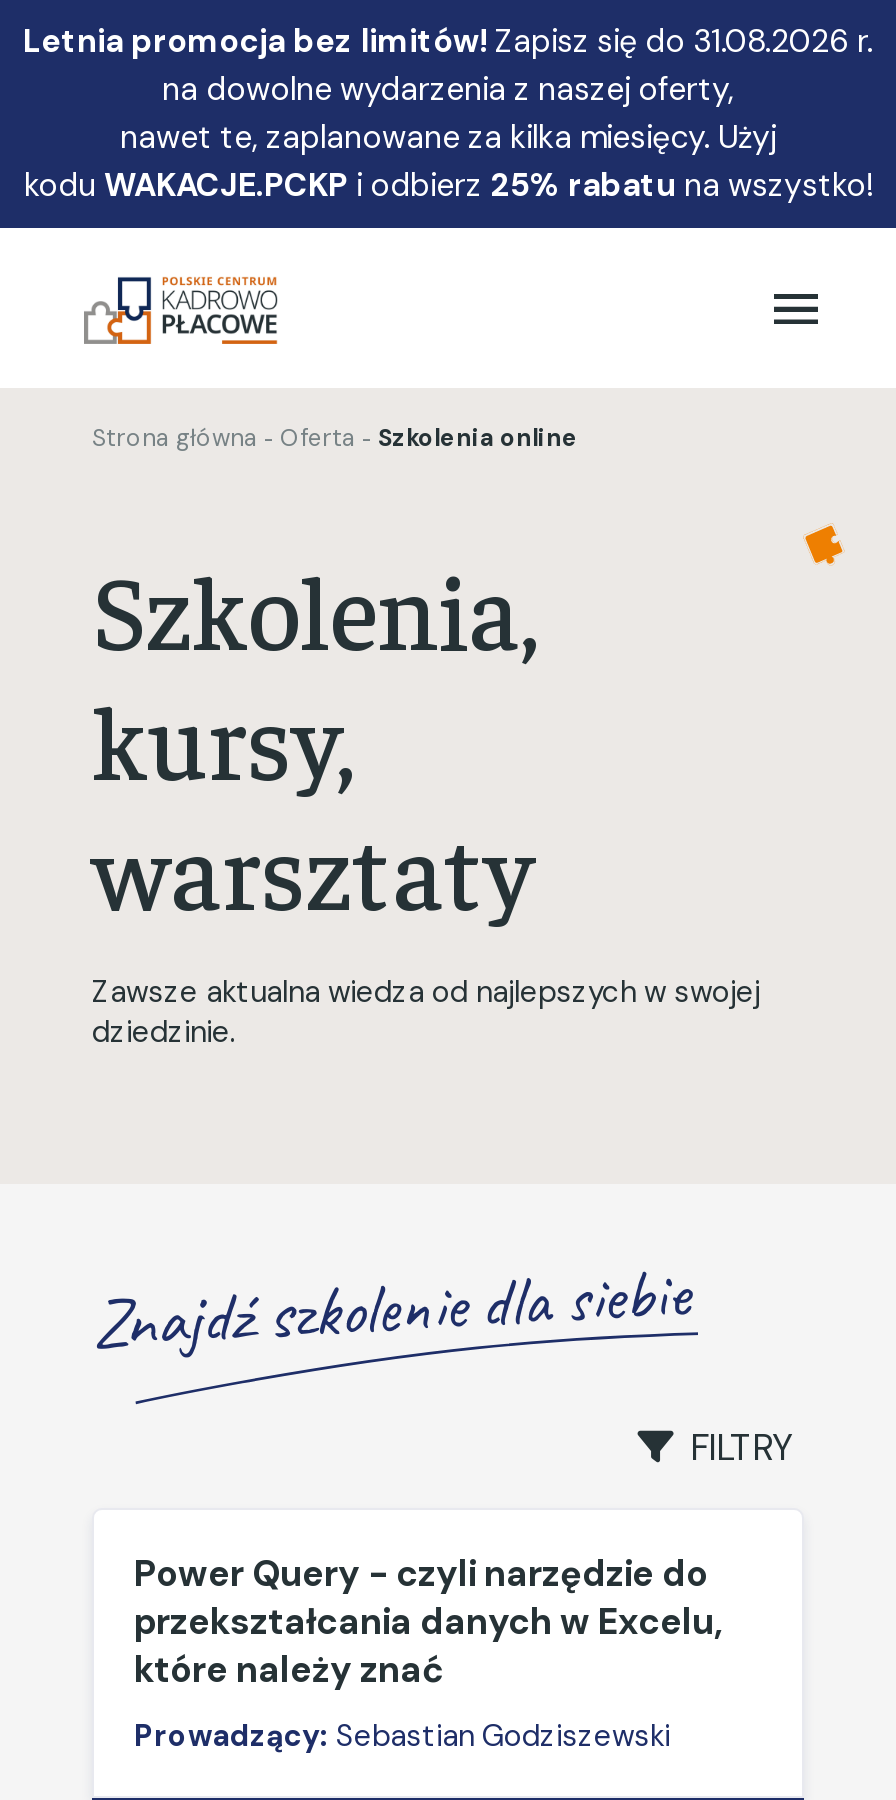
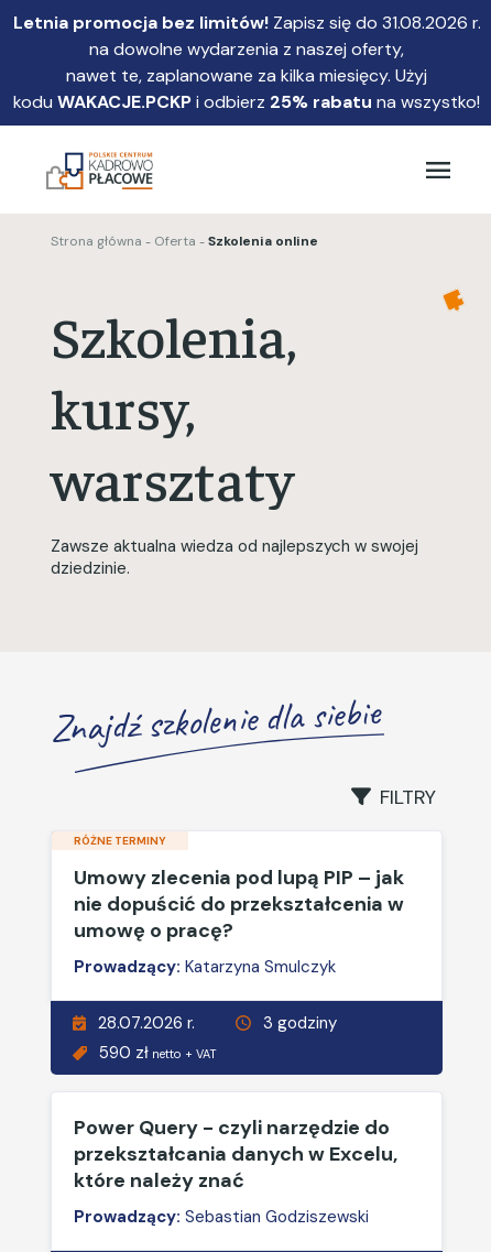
none -> [74,834,404,1064] RÓŻNE TERMINY | Umowy zlecenia pod lupą PIP – jak | nie dopuścić do przekształcenia w | umowę o pracę? | Prowadzący: Katarzyna Smulczyk | 28.07.2026 r. | 3 godziny | 590 zł netto + VAT

